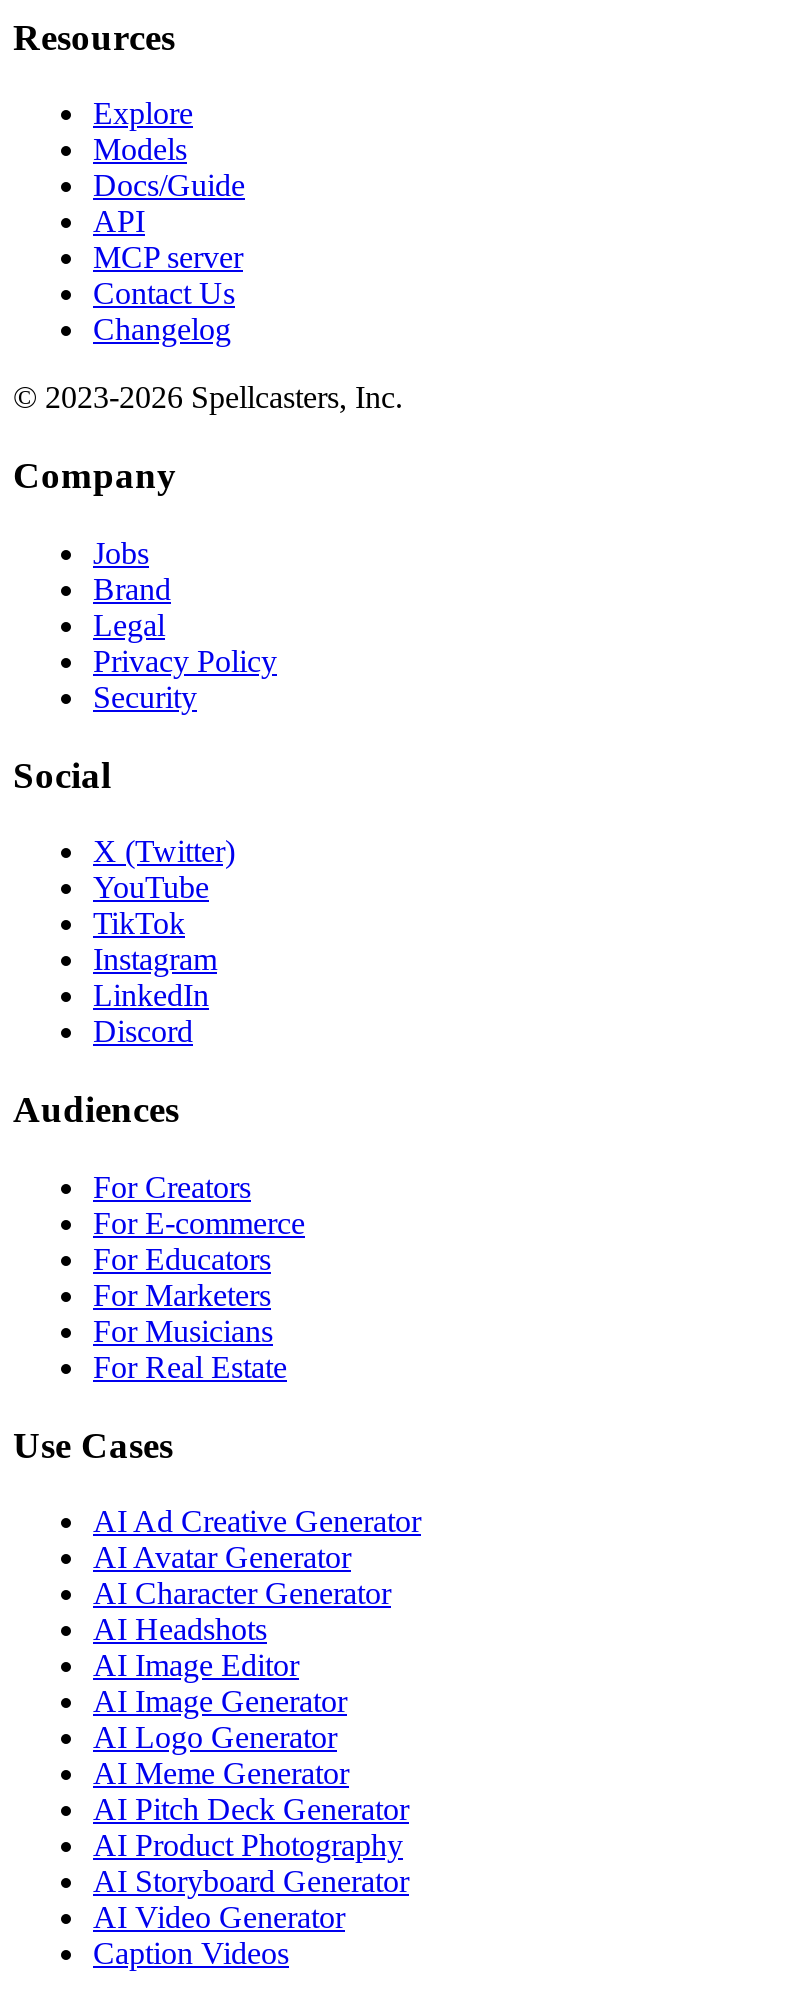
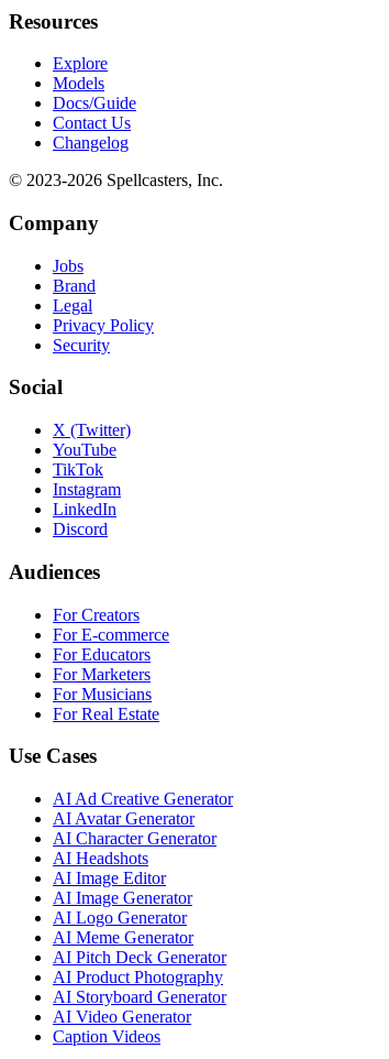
[93,205,243,275] API | MCP server -> none

